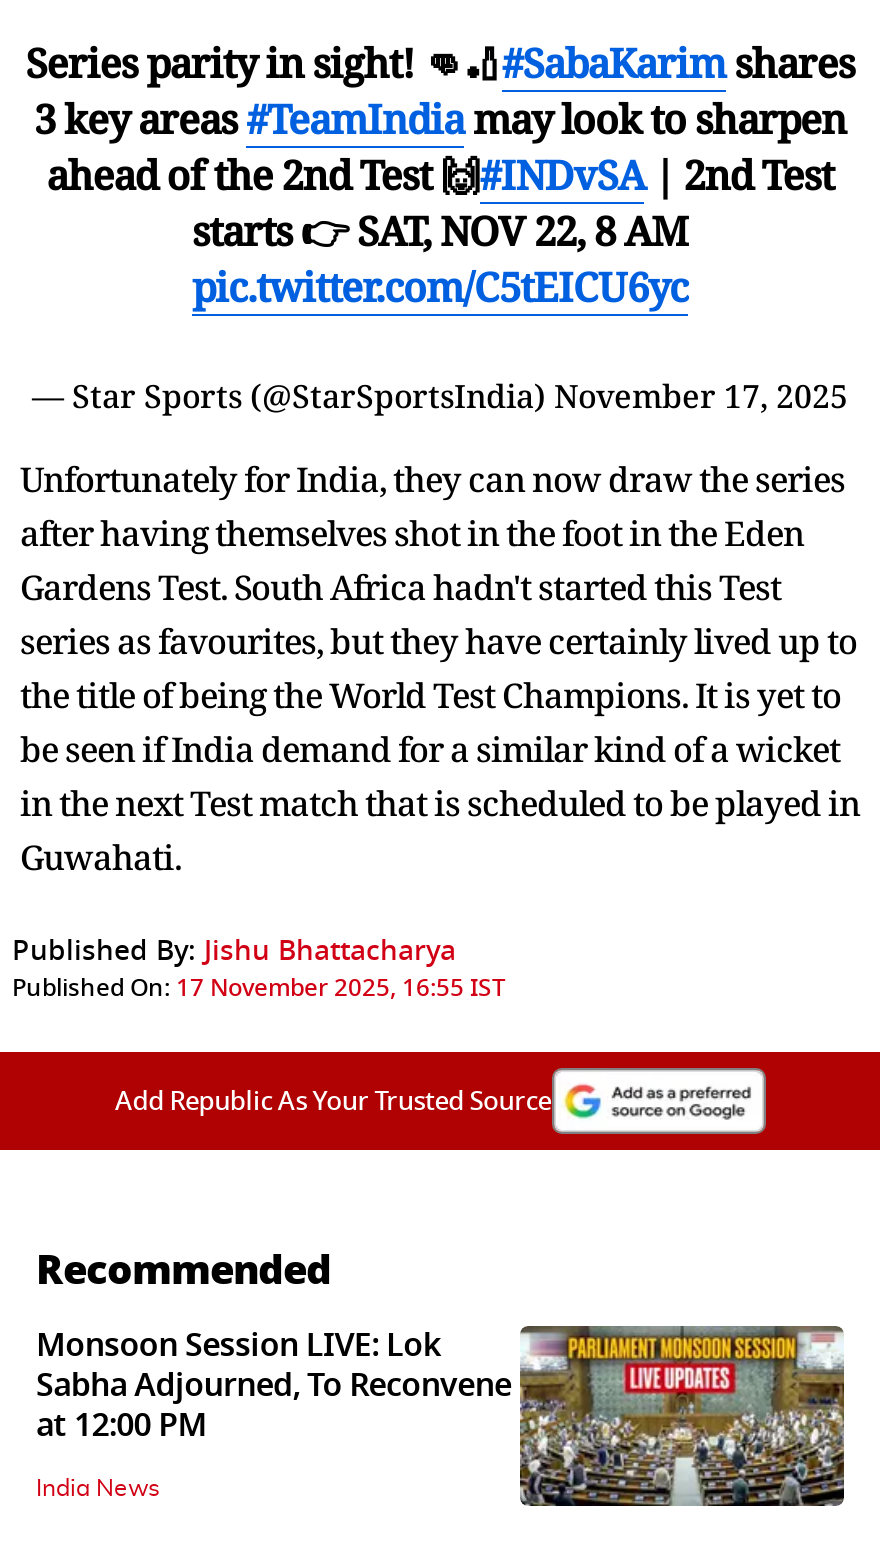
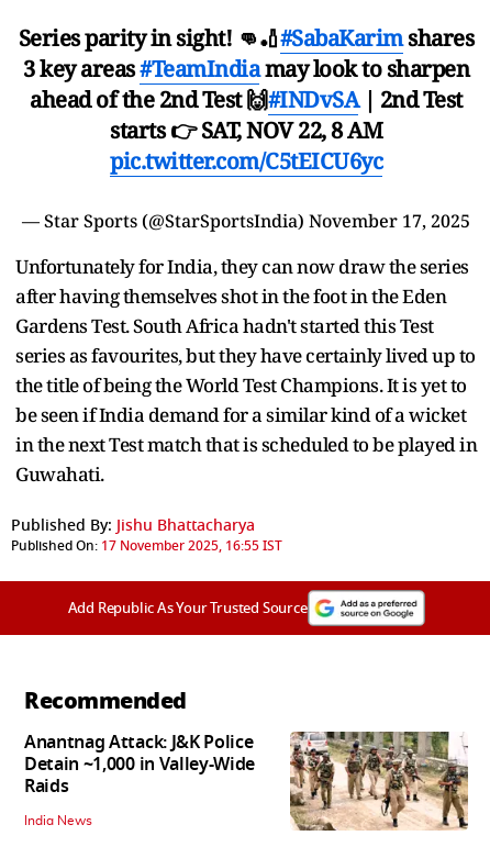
[36,1322,846,1508] [image] | Monsoon Session LIVE: Lok | Sabha Adjourned, To Reconvene | at 12:00 PM -> [24,729,468,832] [image] | Anantnag Attack: J&K Police | Detain ~1,000 in Valley-Wide | Raids

